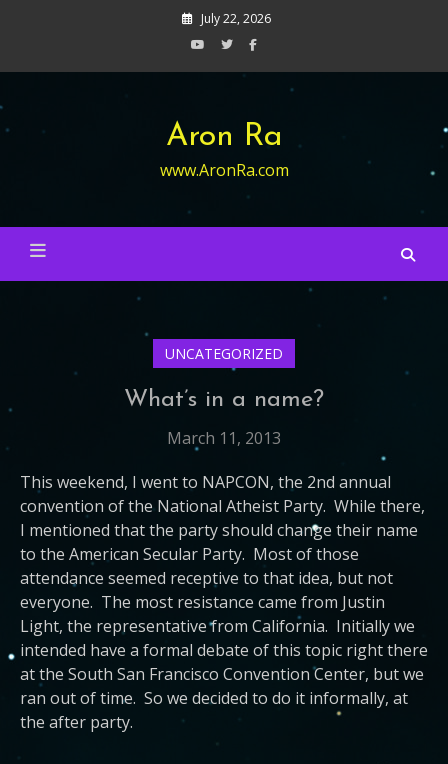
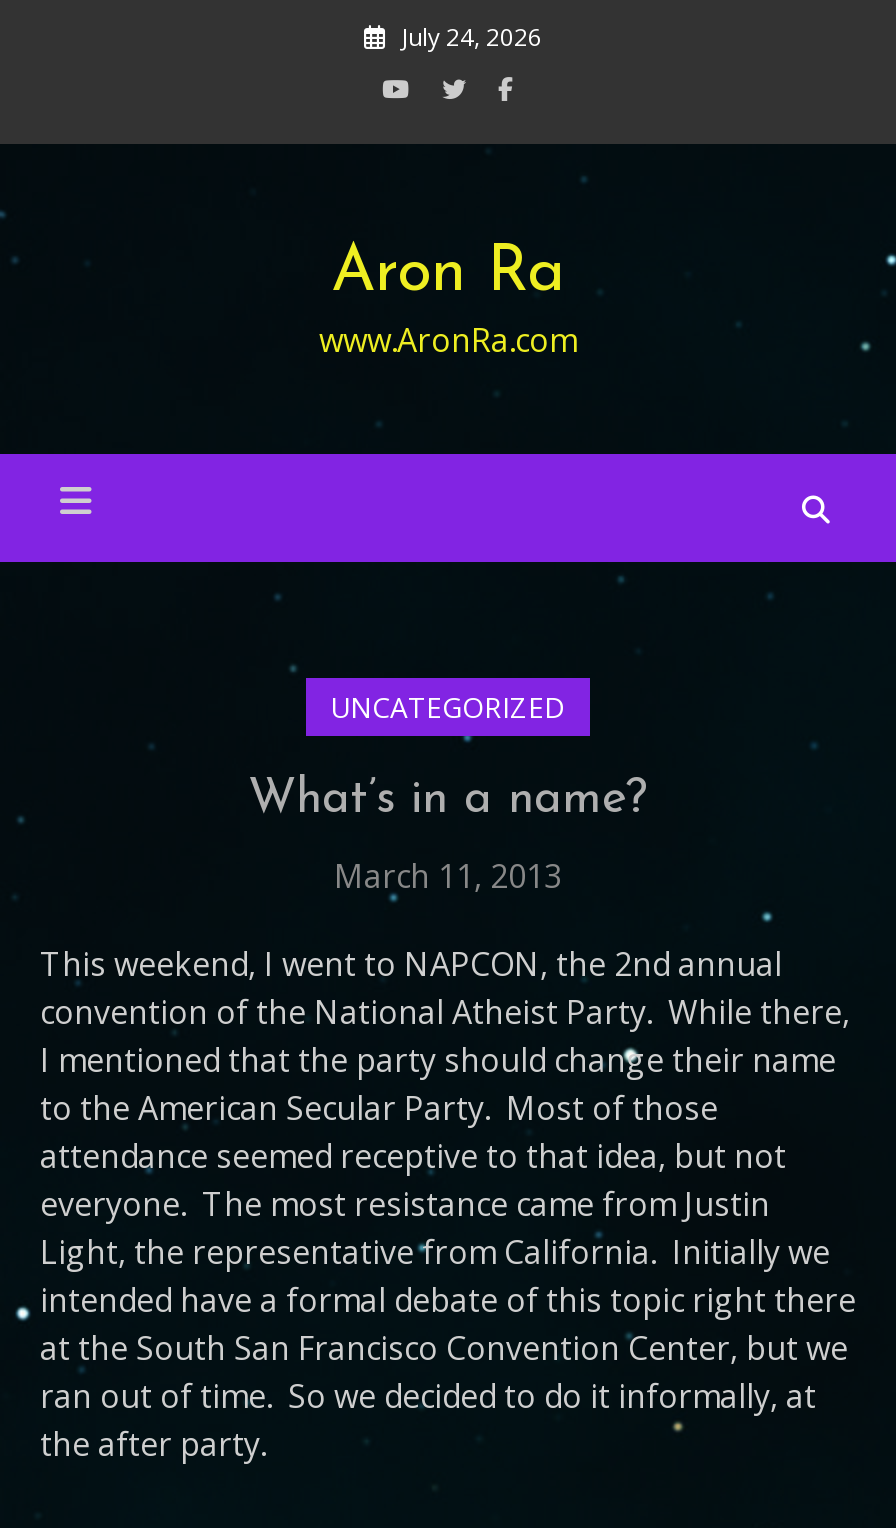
[198,10,271,27] July 22, 2026 -> [396,20,542,54] July 24, 2026

